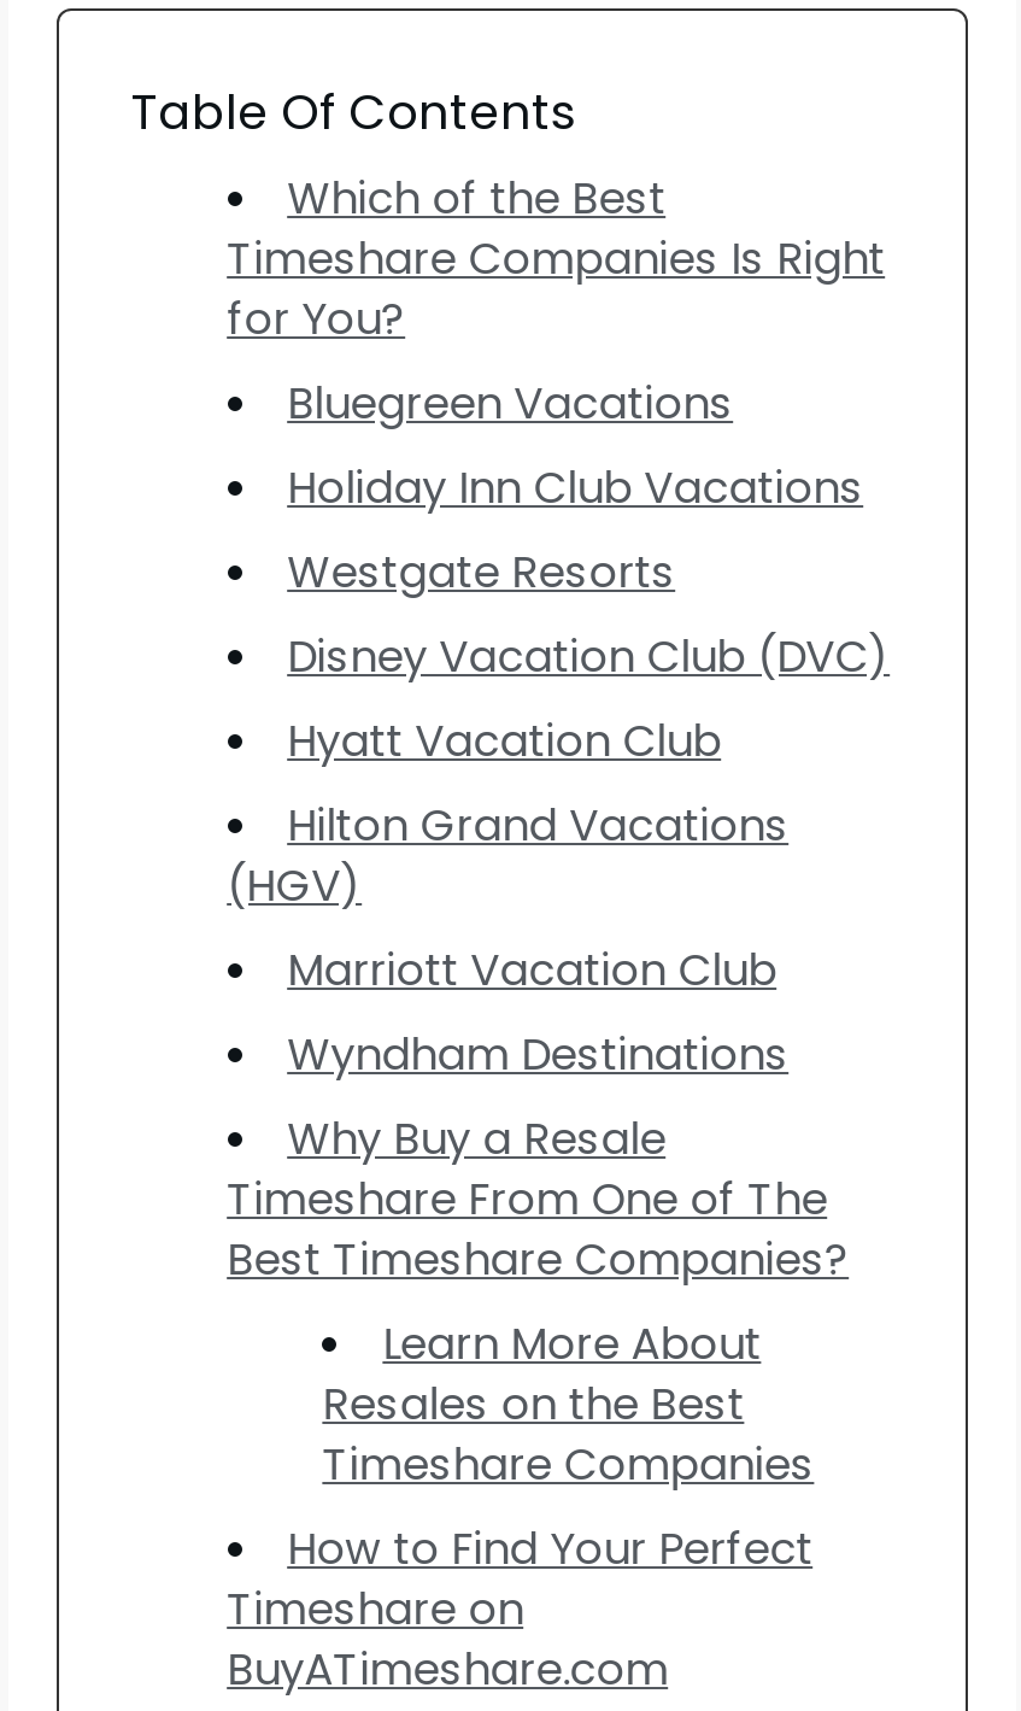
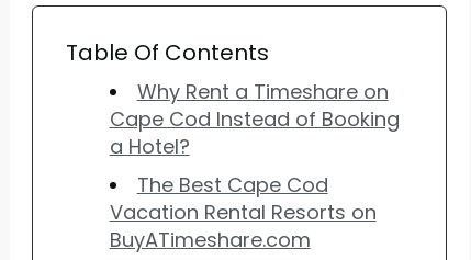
[227,168,890,1639] Which of the Best | Timeshare Companies Is Right | for You? | Bluegreen Vacations | Holiday Inn Club Vacations | Westgate Resorts | Disney Vacation Club (DVC) | Hyatt Vacation Club | Hilton Grand Vacations | (HGV) | Marriott Vacation Club | Wyndham Destinations | Why Buy a Resale | Timeshare From One of The | Best Timeshare Companies? | Learn More About | Resales on the Best | Timeshare Companies | How to Find Your Perfect | Timeshare on -> [109,78,399,226] Why Rent a Timeshare on | Cape Cod Instead of Booking | a Hotel? | The Best Cape Cod | Vacation Rental Resorts on

